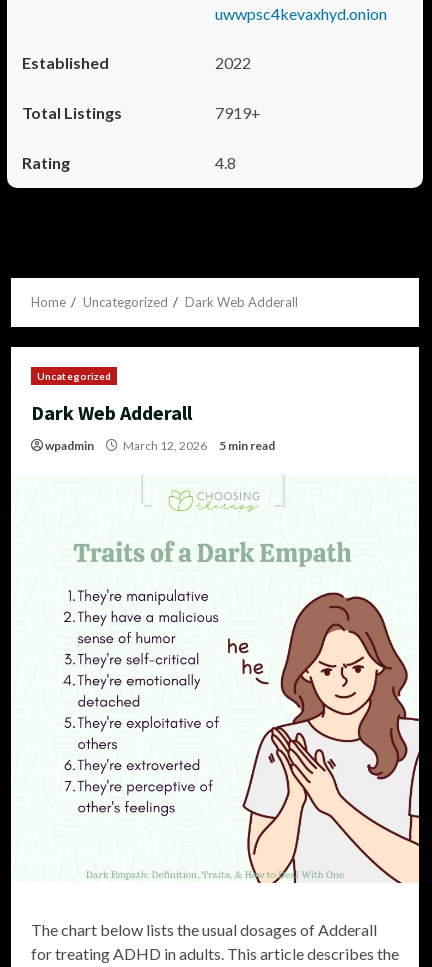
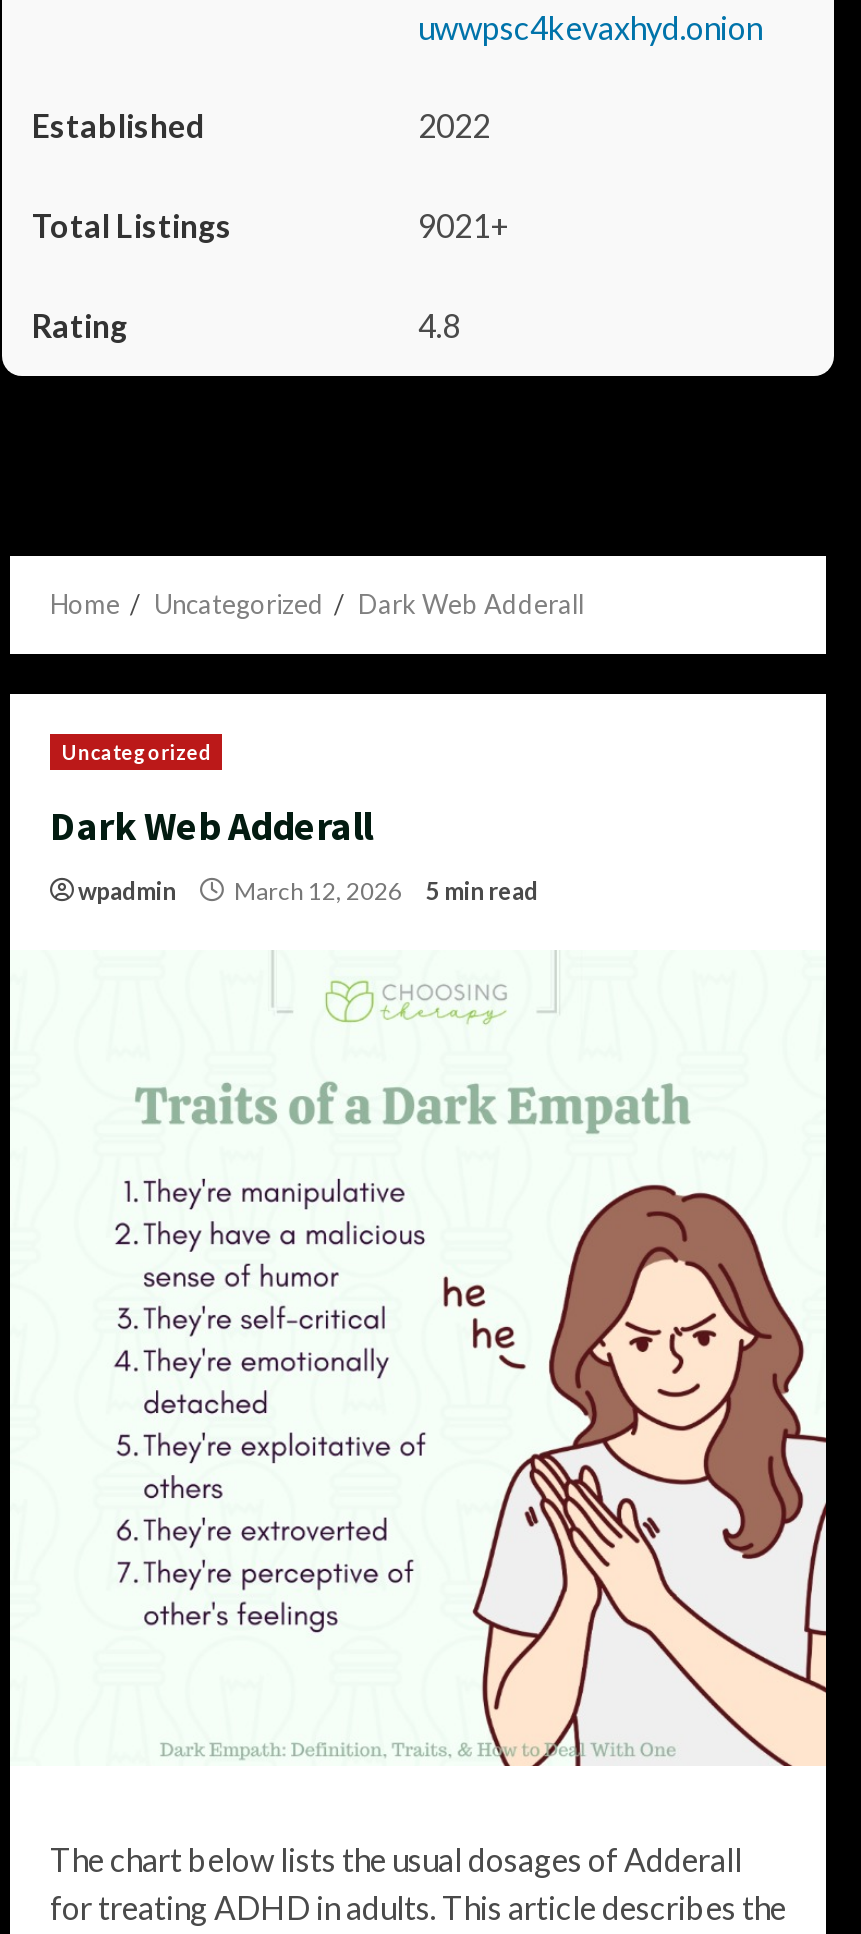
[215,103,261,122] 7919+ -> [418,206,510,244] 9021+

